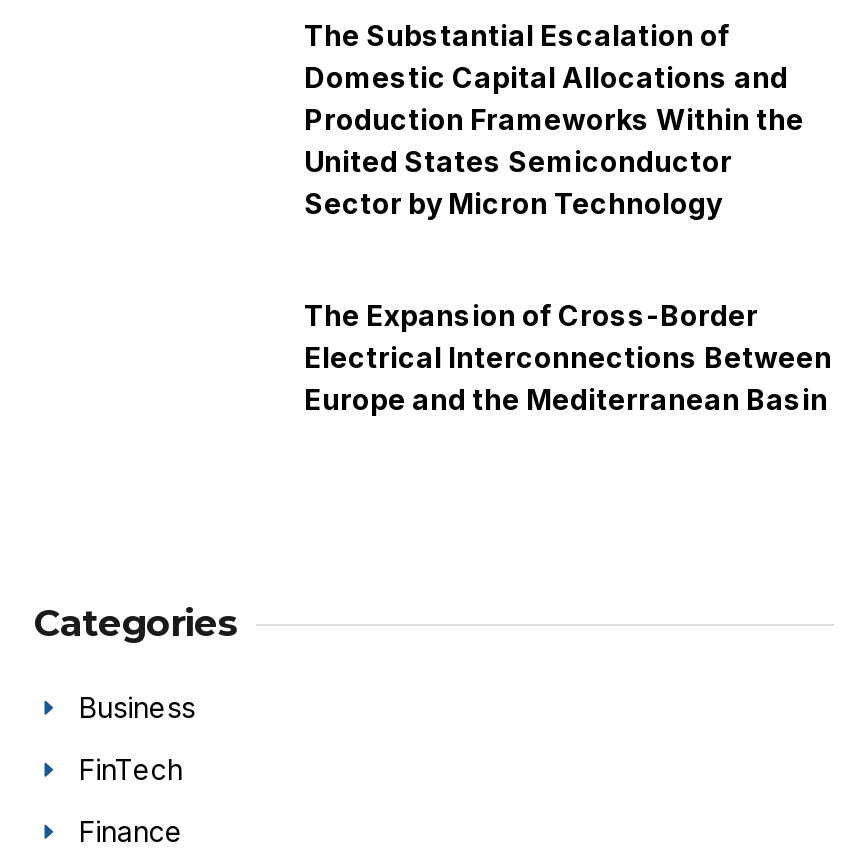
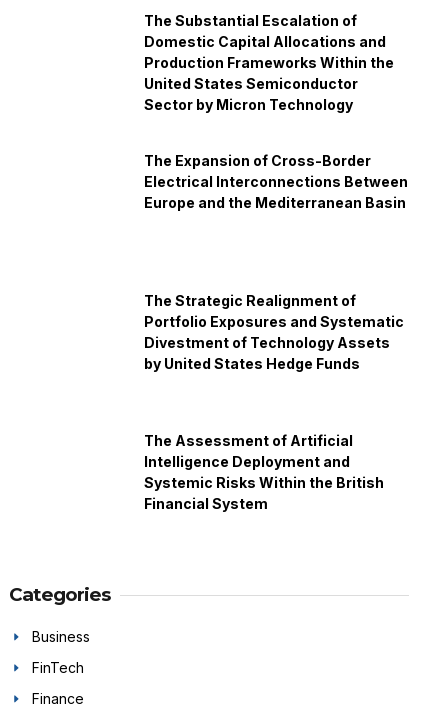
none -> [144,292,404,372] The Strategic Realignment of | Portfolio Exposures and Systematic | Divestment of Technology Assets | by United States Hedge Funds
none -> [144,432,384,512] The Assessment of Artificial | Intelligence Deployment and | Systemic Risks Within the British | Financial System

